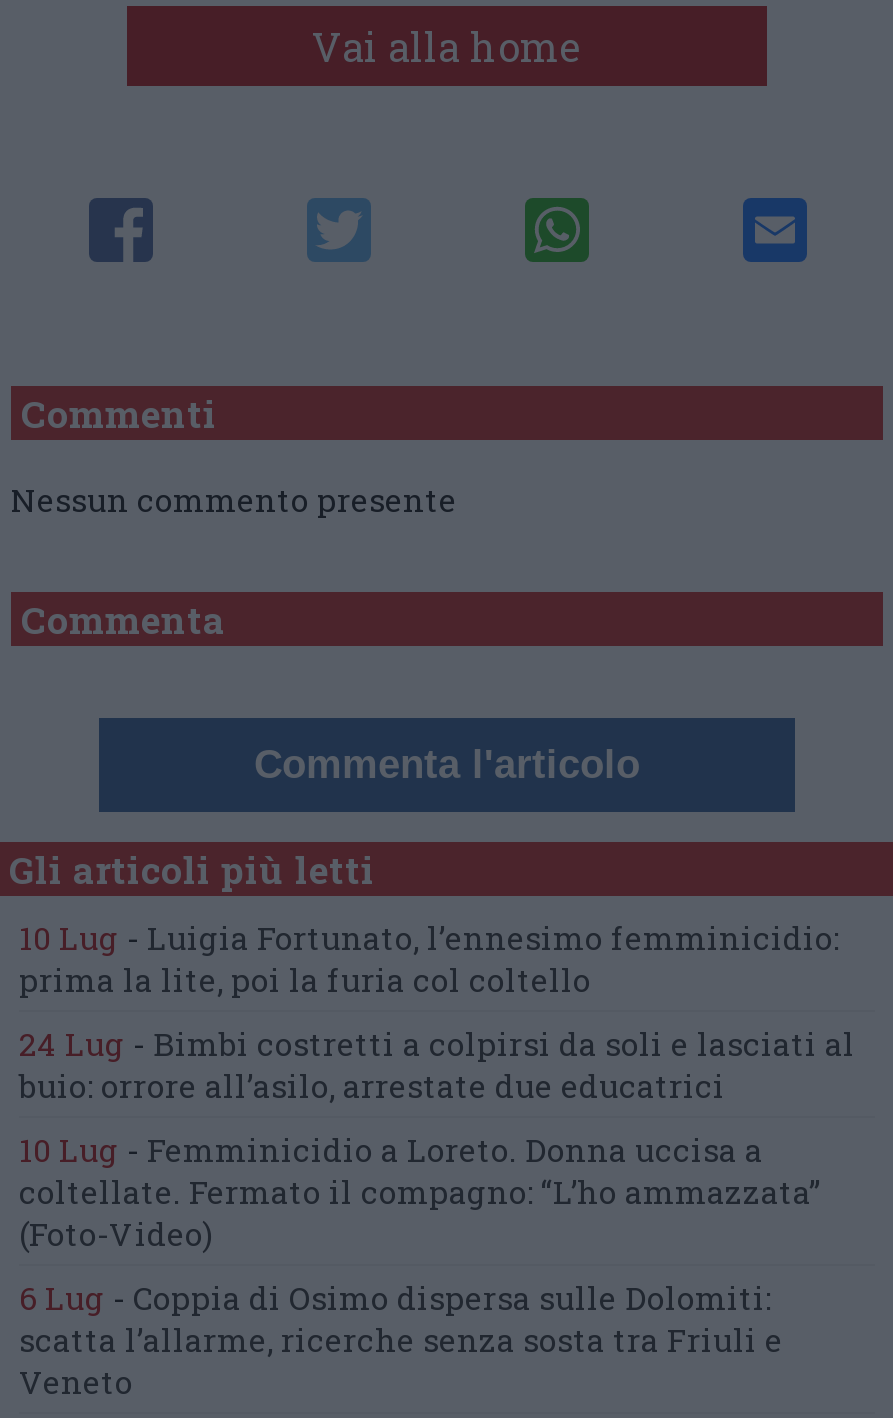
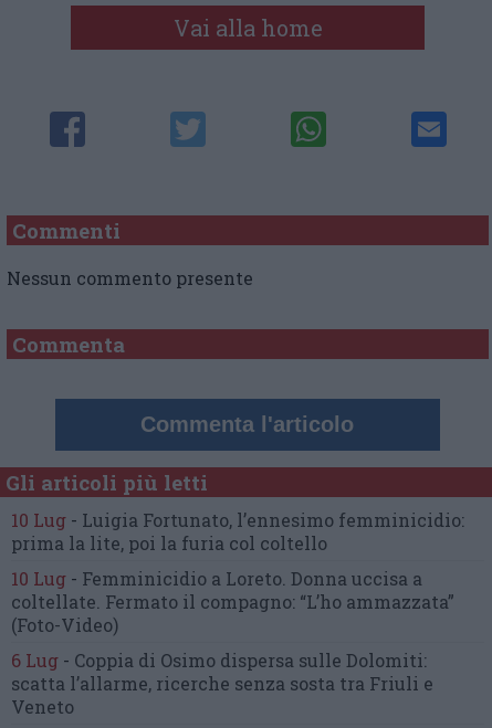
[19,1022,855,1106] 24 Lug - Bimbi costretti a colpirsi da soli e lasciati al | buio: orrore all’asilo, arrestate due educatrici -> none

